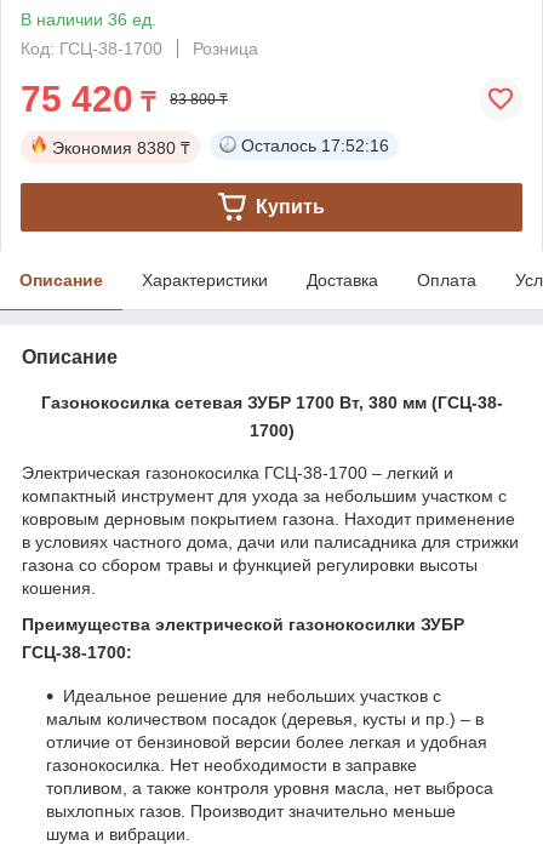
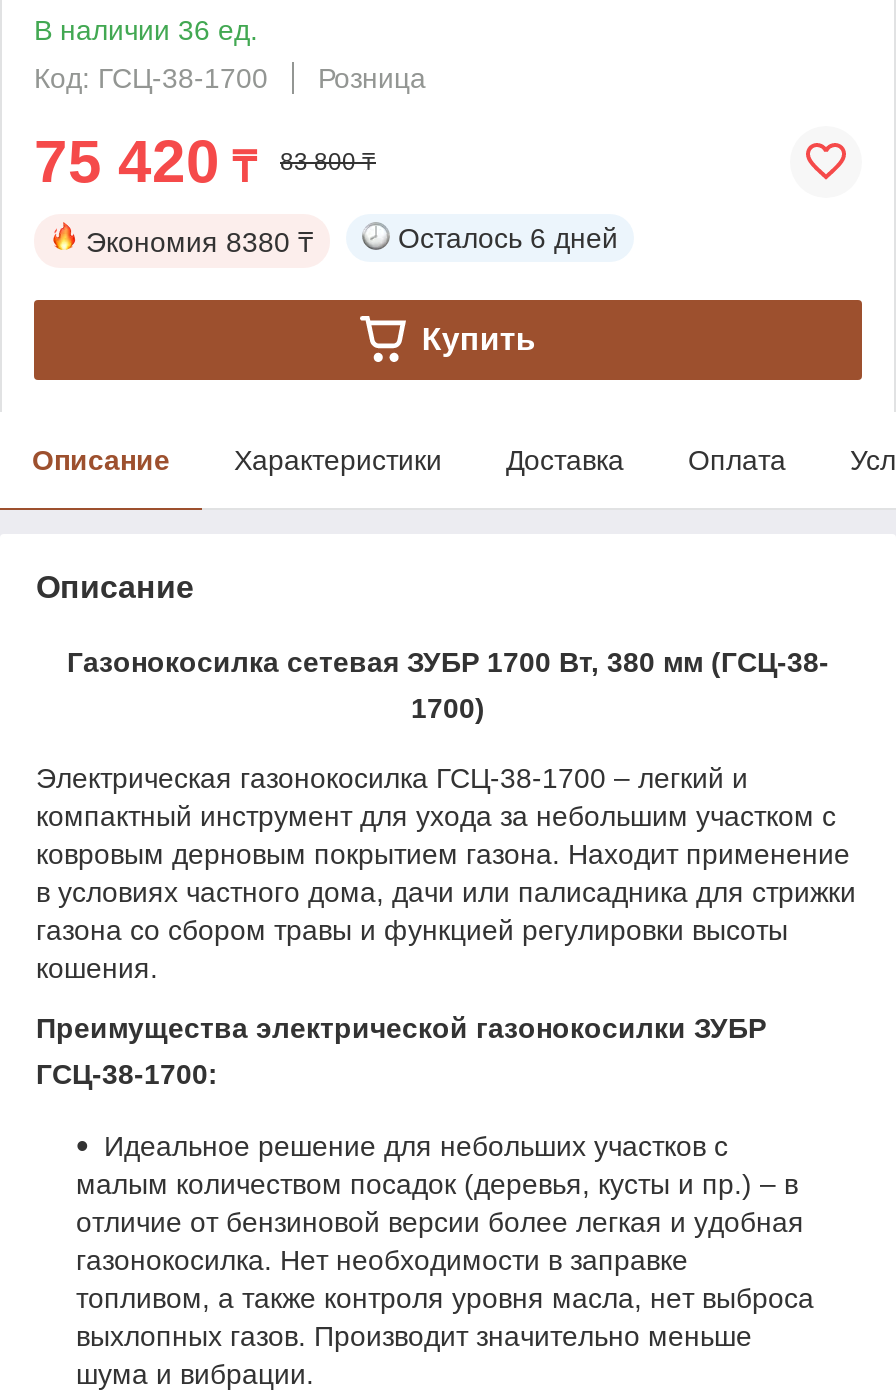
[241,136,389,155] Осталось 17:52:16 -> [398,222,618,254] Осталось 6 дней

